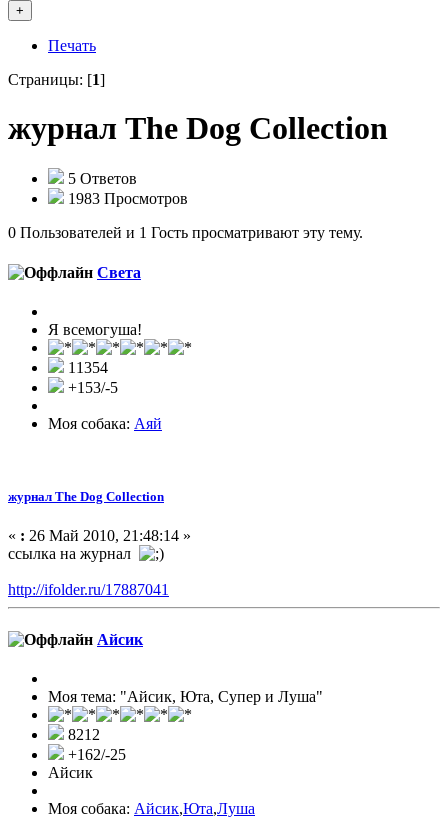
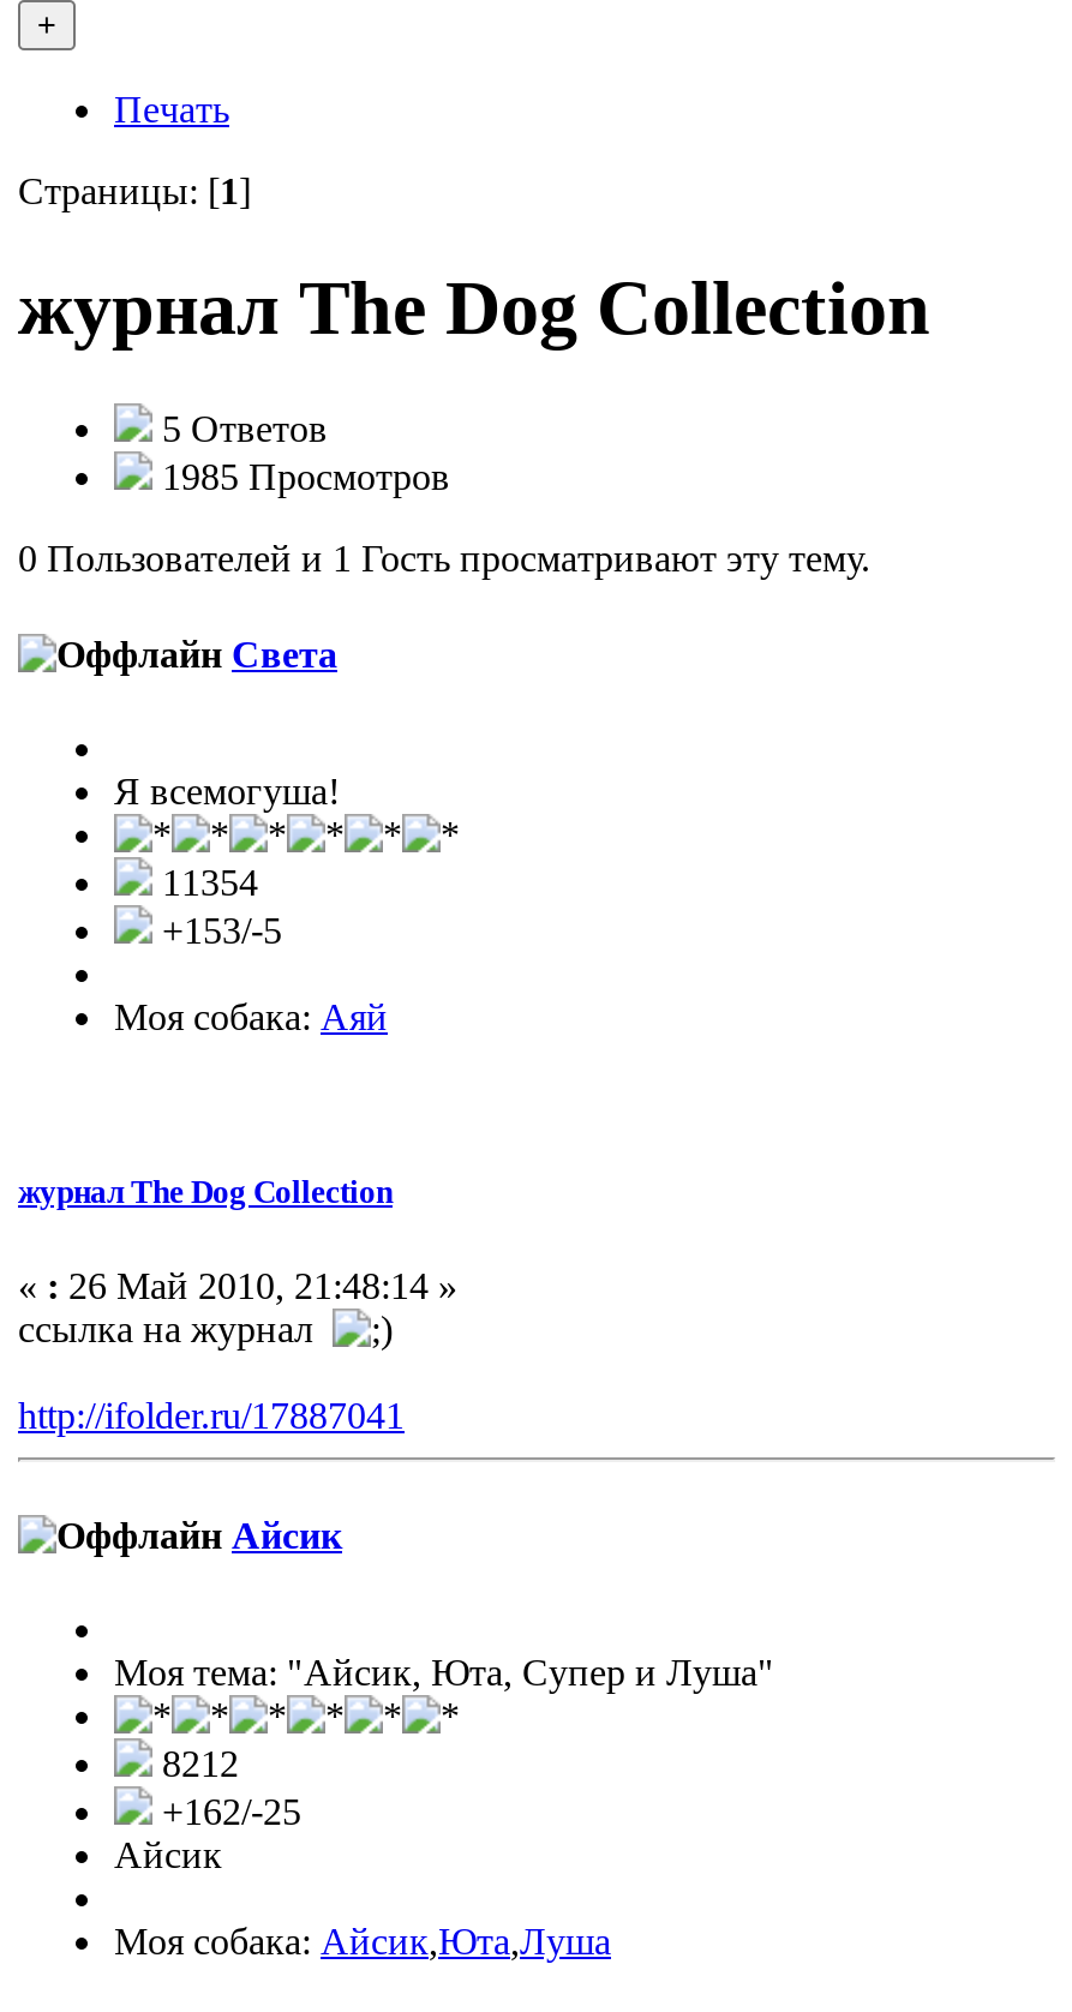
[64,190,188,207] 1983 Просмотров -> [152,457,450,498] 1985 Просмотров

